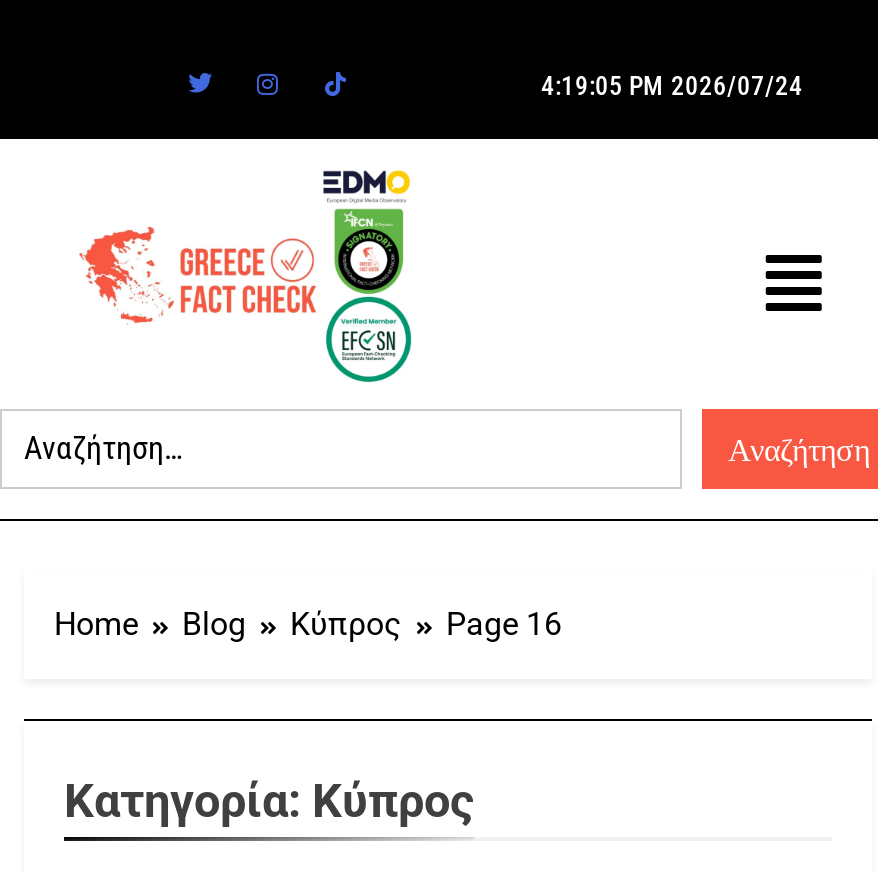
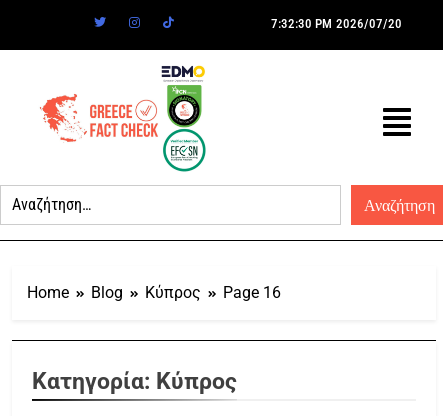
[541,71,803,101] 4:19:05 PM 2026/07/24 -> [270,16,401,31] 7:32:30 PM 2026/07/20

